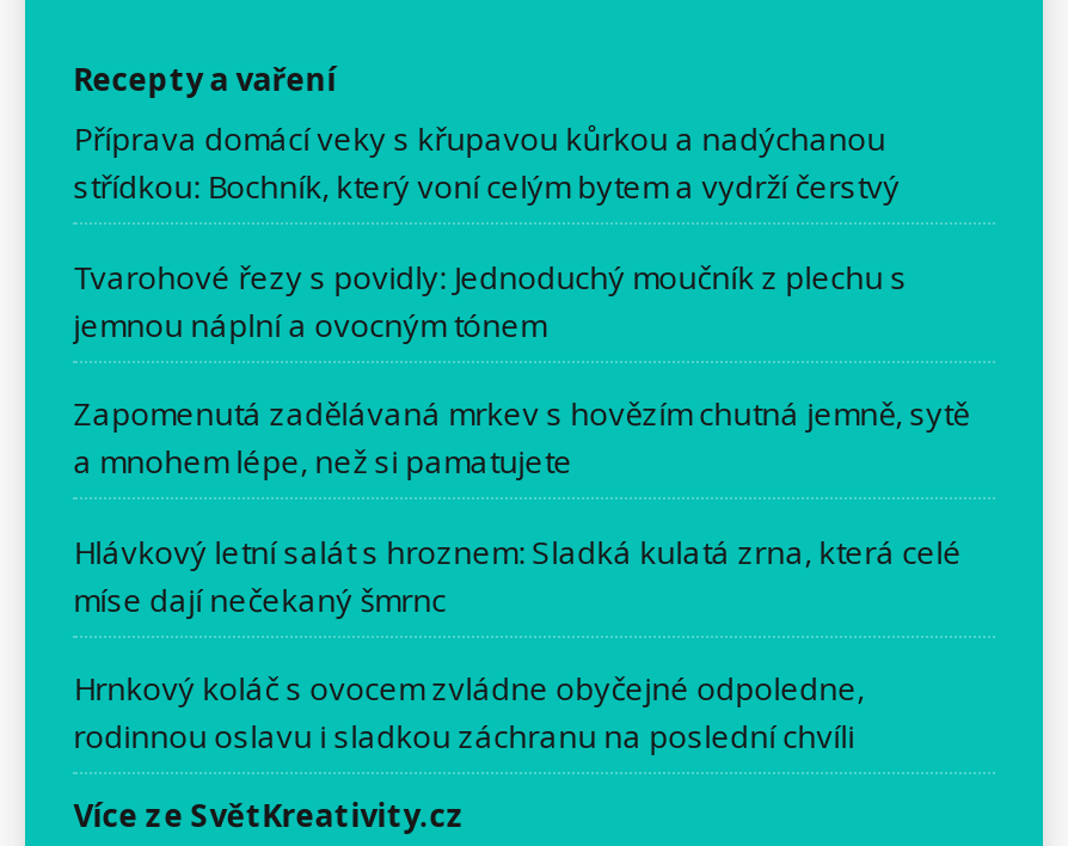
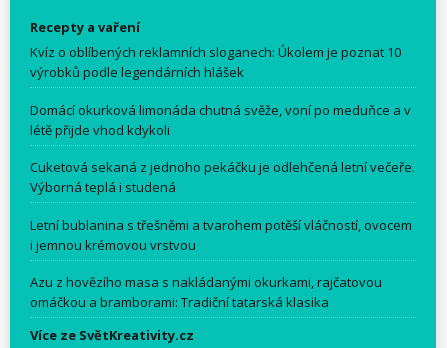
[73,117,900,208] Příprava domácí veky s křupavou kůrkou a nadýchanou | střídkou: Bochník, který voní celým bytem a vydrží čerstvý -> [30,43,401,81] Kvíz o oblíbených reklamních sloganech: Úkolem je poznat 10 | výrobků podle legendárních hlášek
[73,255,907,346] Tvarohové řezy s povidly: Jednoduchý moučník z plechu s | jemnou náplní a ovocným tónem -> [30,101,411,139] Domácí okurková limonáda chutná svěže, voní po meduňce a v | létě přijde vhod kdykoli
[73,392,969,483] Zapomenutá zadělávaná mrkev s hovězím chutná jemně, sytě | a mnohem lépe, než si pamatujete -> [30,158,415,196] Cuketová sekaná z jednoho pekáčku je odlehčená letní večeře. | Výborná teplá i studená
[73,530,962,620] Hlávkový letní salát s hroznem: Sladká kulatá zrna, která celé | míse dají nečekaný šmrnc -> [30,216,412,254] Letní bublanina s třešněmi a tvarohem potěší vláčností, ovocem | i jemnou krémovou vrstvou
[73,667,864,758] Hrnkový koláč s ovocem zvládne obyčejné odpoledne, | rodinnou oslavu i sladkou záchranu na poslední chvíli -> [30,273,382,311] Azu z hovězího masa s nakládanými okurkami, rajčatovou | omáčkou a bramborami: Tradiční tatarská klasika

